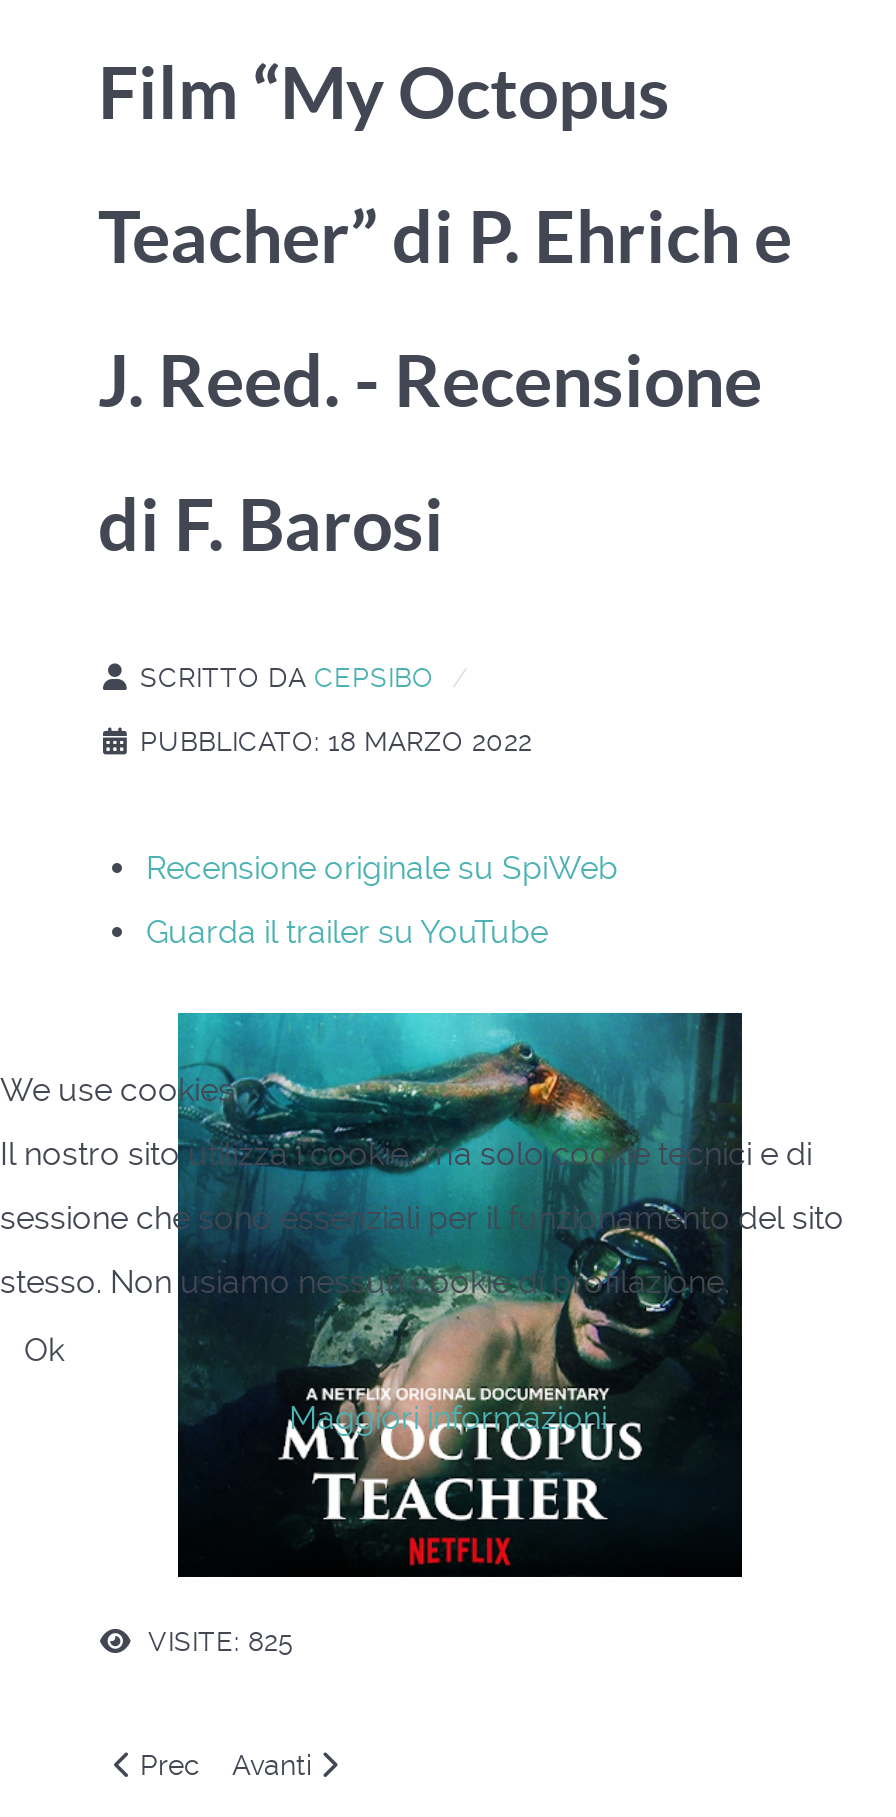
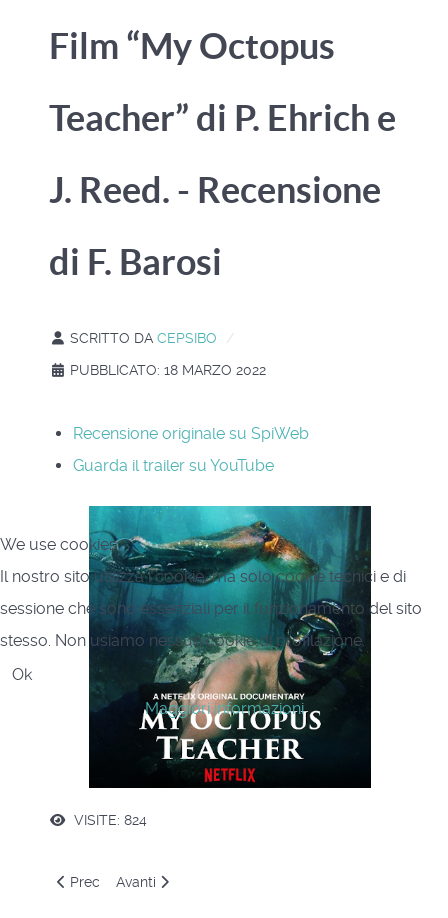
[140,1625,294,1657] VISITE: 825 -> [70,812,147,828] VISITE: 824

